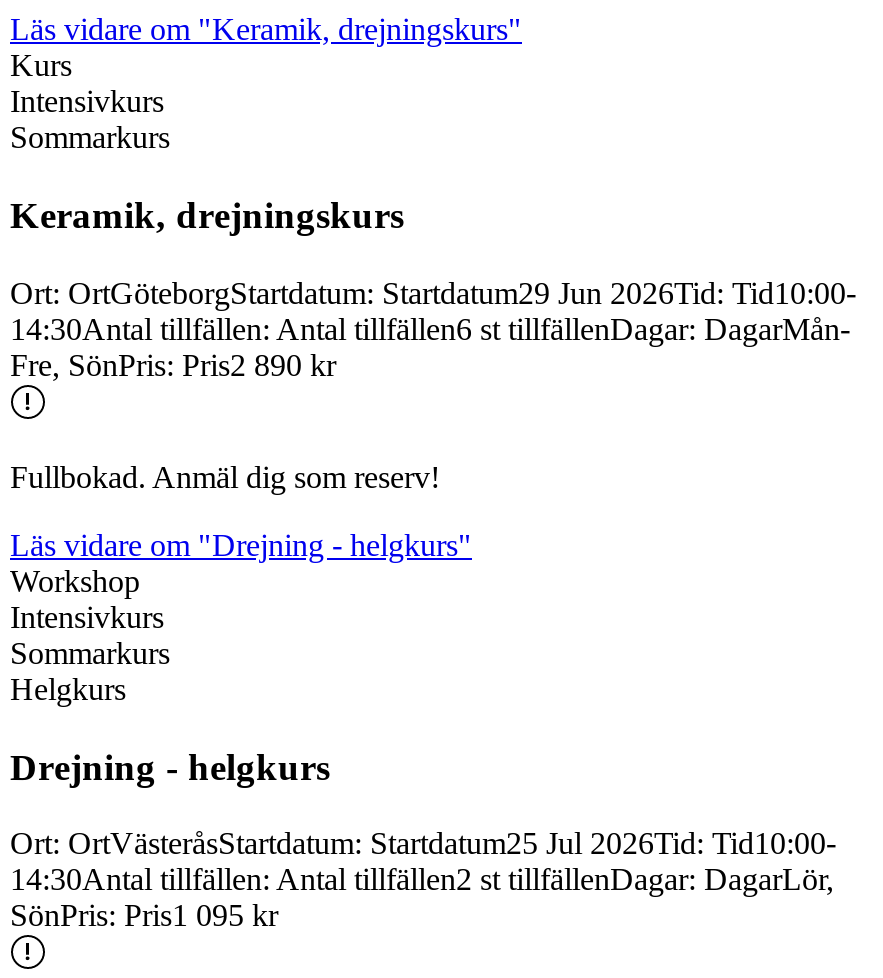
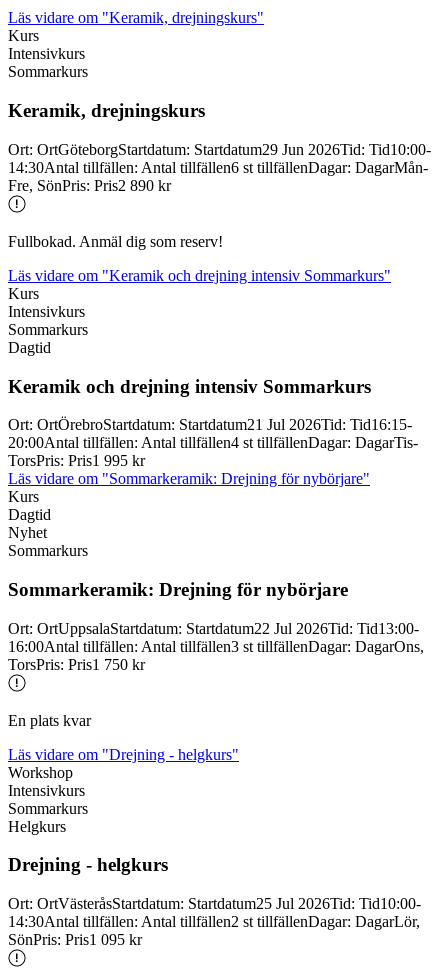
none -> [8,267,424,729] Läs vidare om "Keramik och drejning intensiv Sommarkurs" | Kurs | Intensivkurs | Sommarkurs | Dagtid | Keramik och drejning intensiv Sommarkurs | Ort: OrtÖrebroStartdatum: Startdatum21 Jul 2026Tid: Tid16:15- | 20:00Antal tillfällen: Antal tillfällen4 st tillfällenDagar: DagarTis- | TorsPris: Pris1 995 kr | Läs vidare om "Sommarkeramik: Drejning för nybörjare" | Kurs | Dagtid | Nyhet | Sommarkurs | Sommarkeramik: Drejning för nybörjare | Ort: Ort UppsalaStartdatum: Startdatum22 Jul 2026Tid: Tid 13:00- | 16:00Antal tillfällen: Antal tillfällen3 st tillfällenDagar: DagarOns, | TorsPris: Pris1 750 kr | En plats kvar

